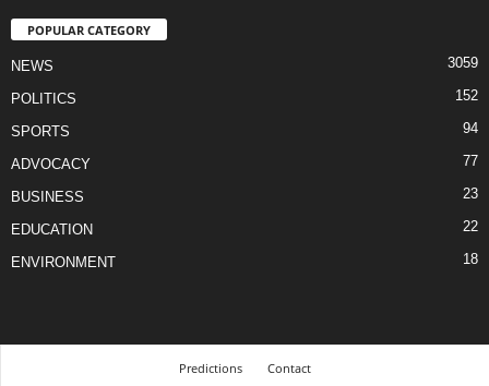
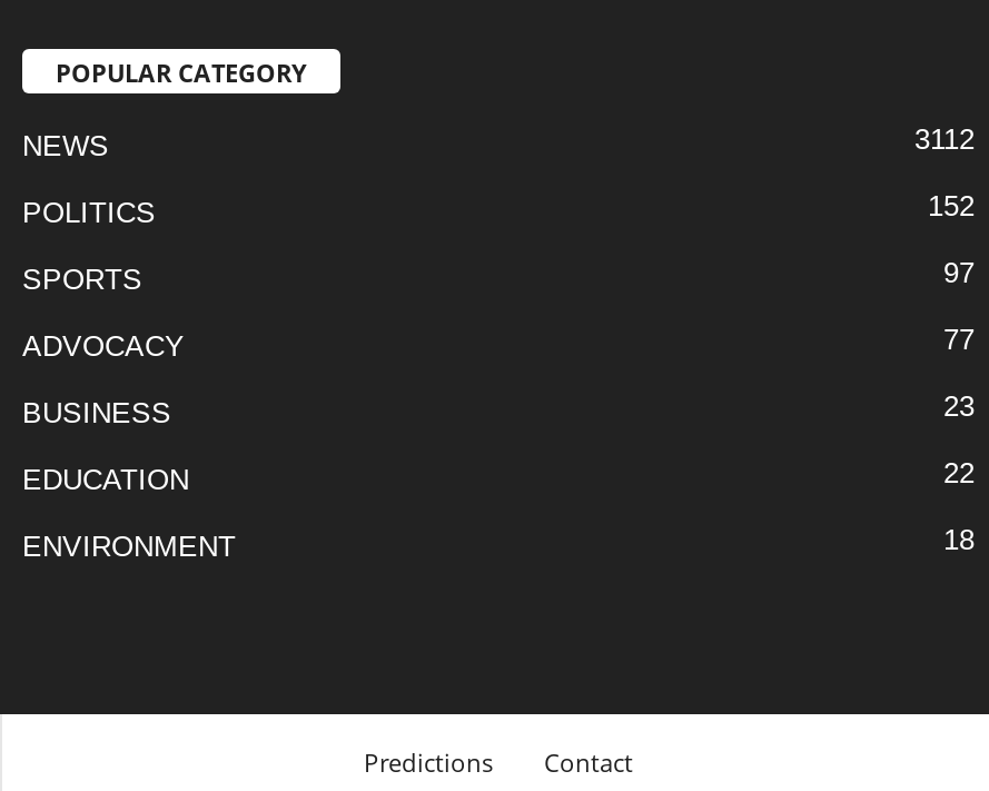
[448,55,478,71] 3059 -> [914,121,975,155] 3112
[463,120,478,137] 94 -> [943,255,975,288] 97

